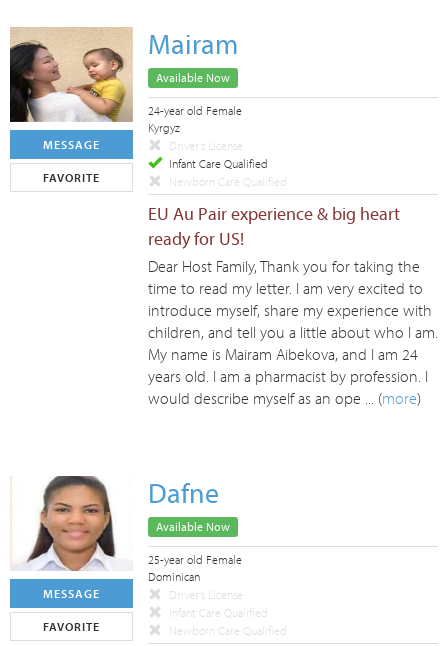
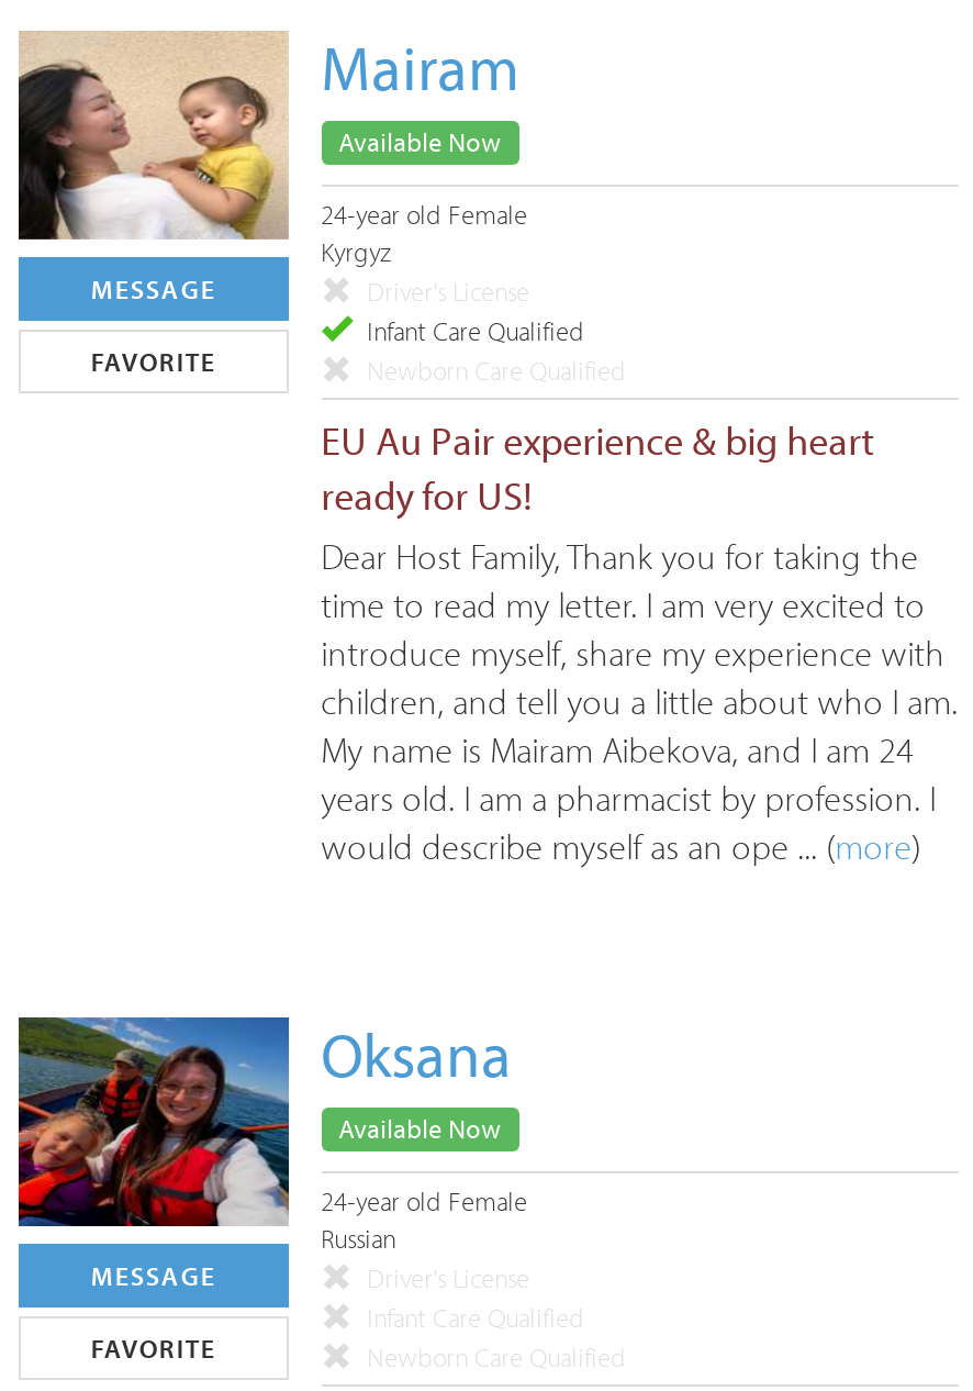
[10,475,219,572] [image] | Dafne -> [16,1015,512,1228] [image] | Oksana
[148,552,242,584] 25-year old Female | Dominican -> [321,1184,528,1255] 24-year old Female | Russian

